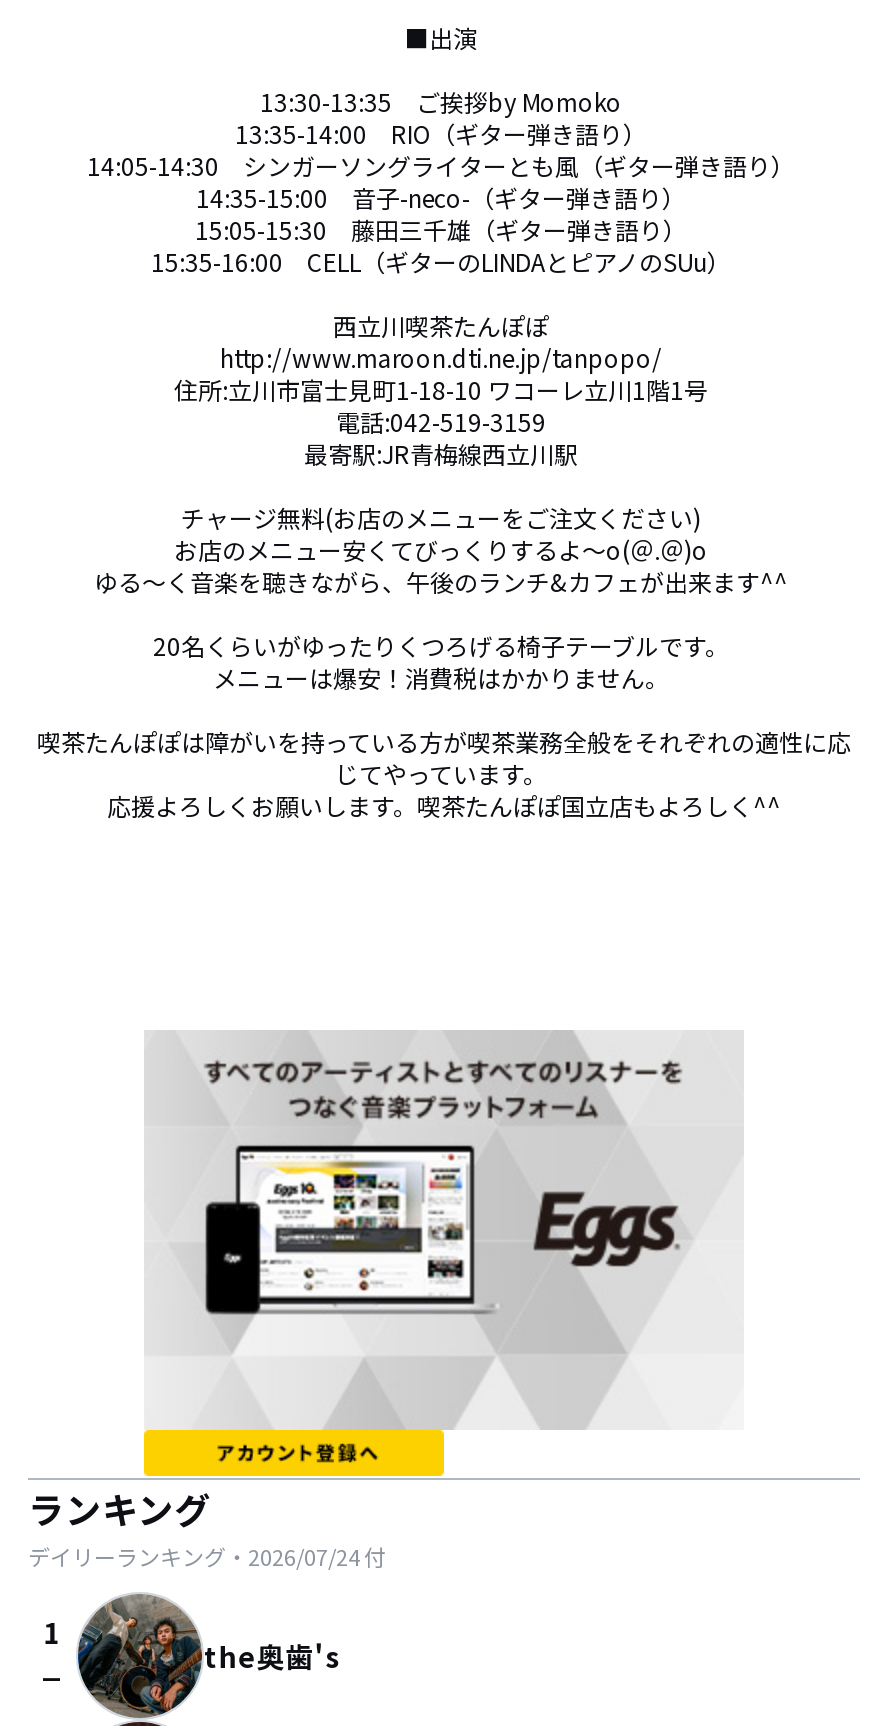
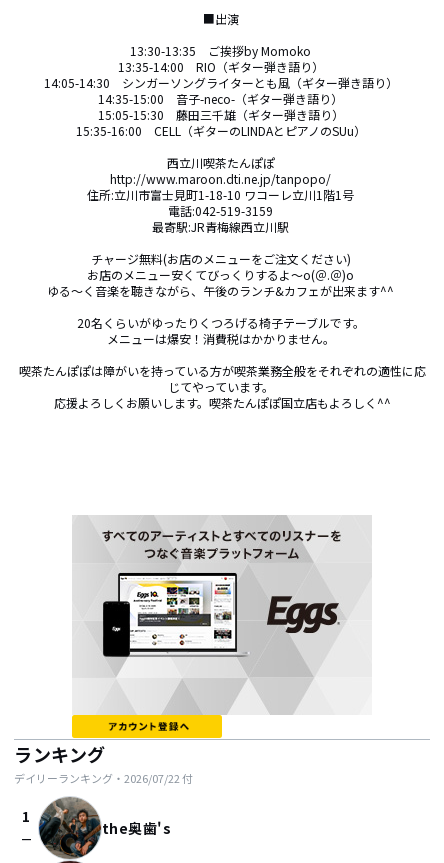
[28,1540,386,1572] デイリーランキング・2026/07/24付 -> [14,770,193,786] デイリーランキング・2026/07/22付

